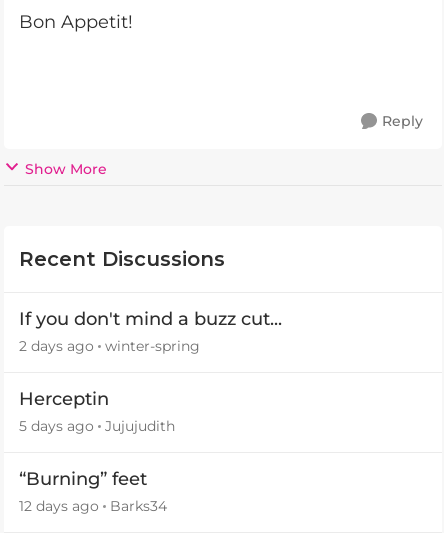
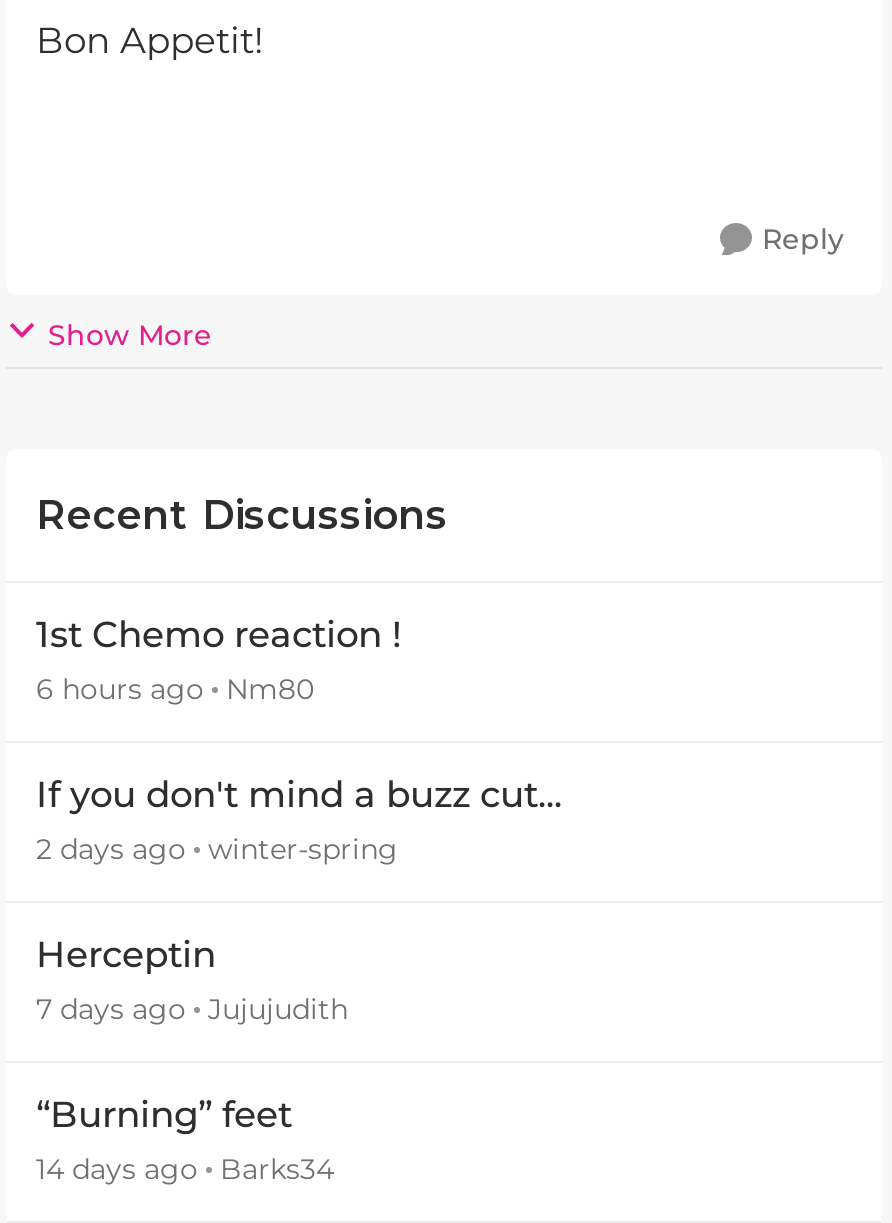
none -> [36,614,402,708] 1st Chemo reaction ! | 6 hours ago | Nm80
[19,417,175,435] 5 days ago Jujujudith -> [36,992,348,1028] 7 days ago Jujujudith
[19,497,167,515] 12 days ago Barks34 -> [36,1152,334,1188] 14 days ago Barks34

